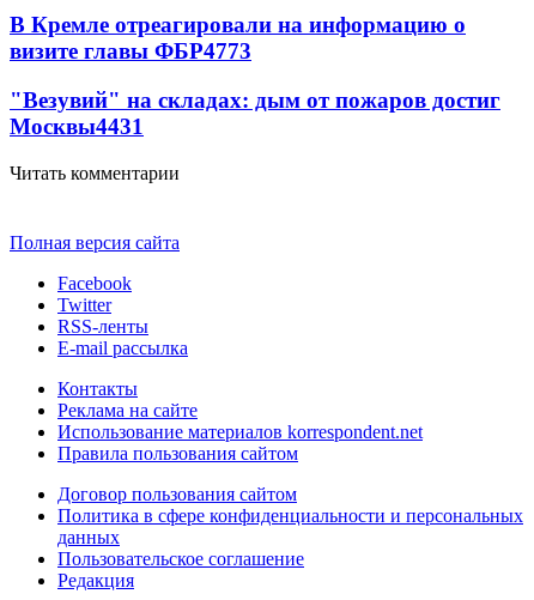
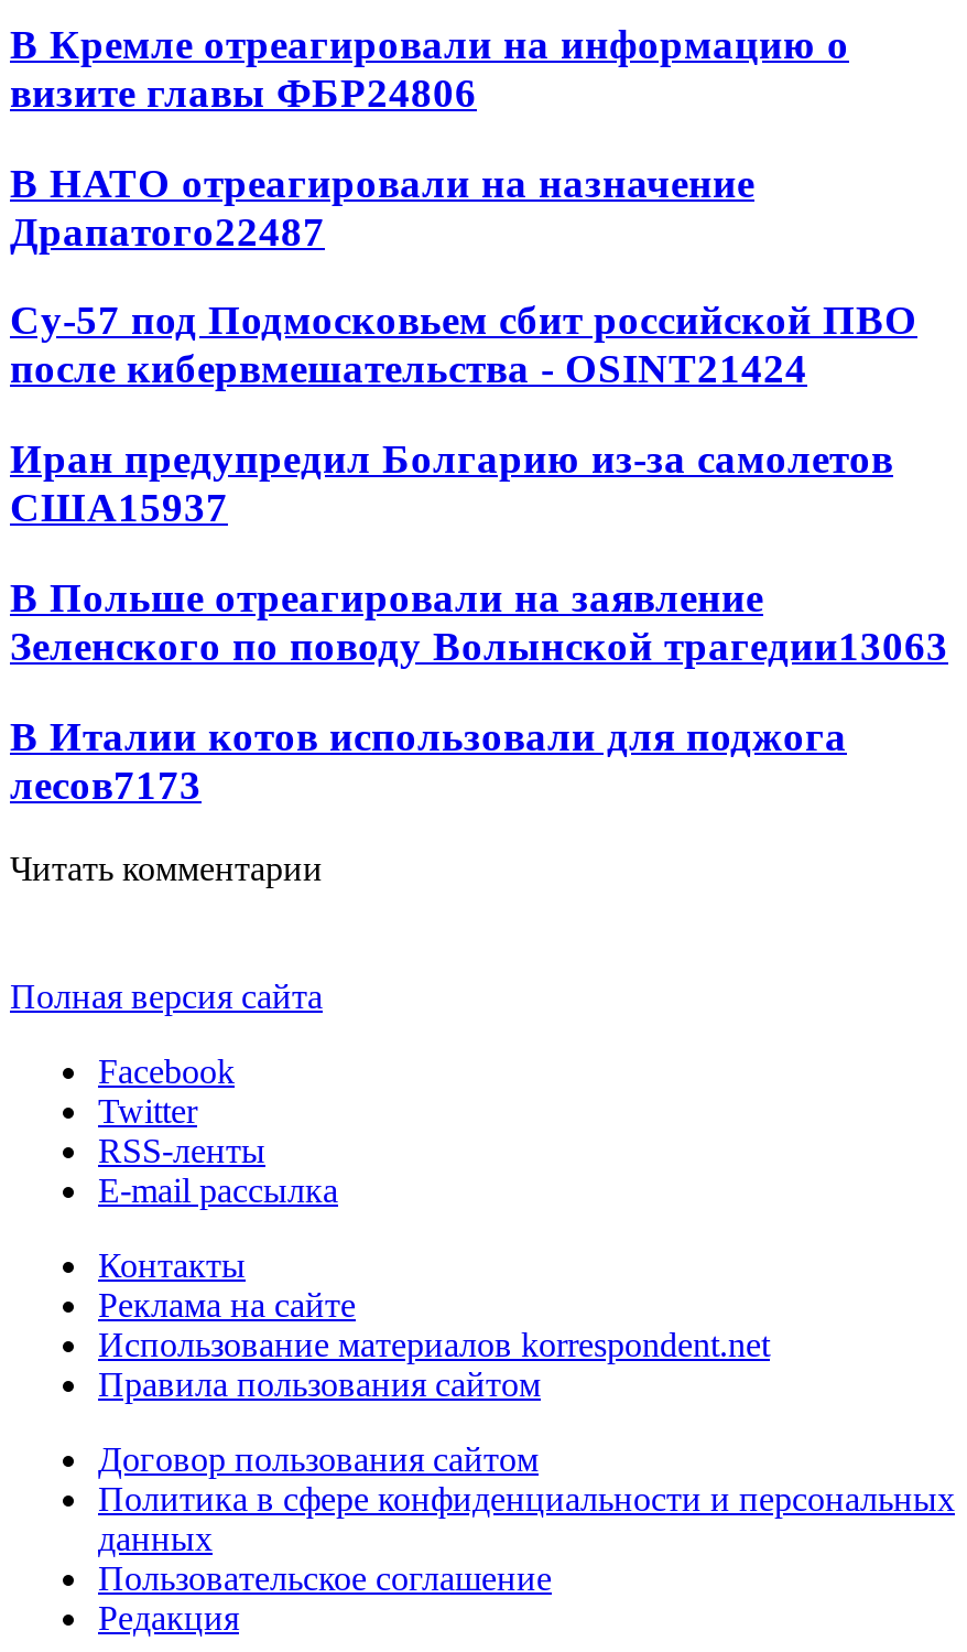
[10,38,500,139] визите главы ФБР4773 | "Везувий" на складах: дым от пожаров достиг | Москвы4431 -> [10,70,948,807] визите главы ФБР24806 | В НАТО отреагировали на назначение | Драпатого22487 | Су-57 под Подмосковьем сбит российской ПВО | после кибервмешательства - OSINT21424 | Иран предупредил Болгарию из-за самолетов | США15937 | В Польше отреагировали на заявление | Зеленского по поводу Волынской трагедии13063 | В Италии котов использовали для поджога | лесов7173

